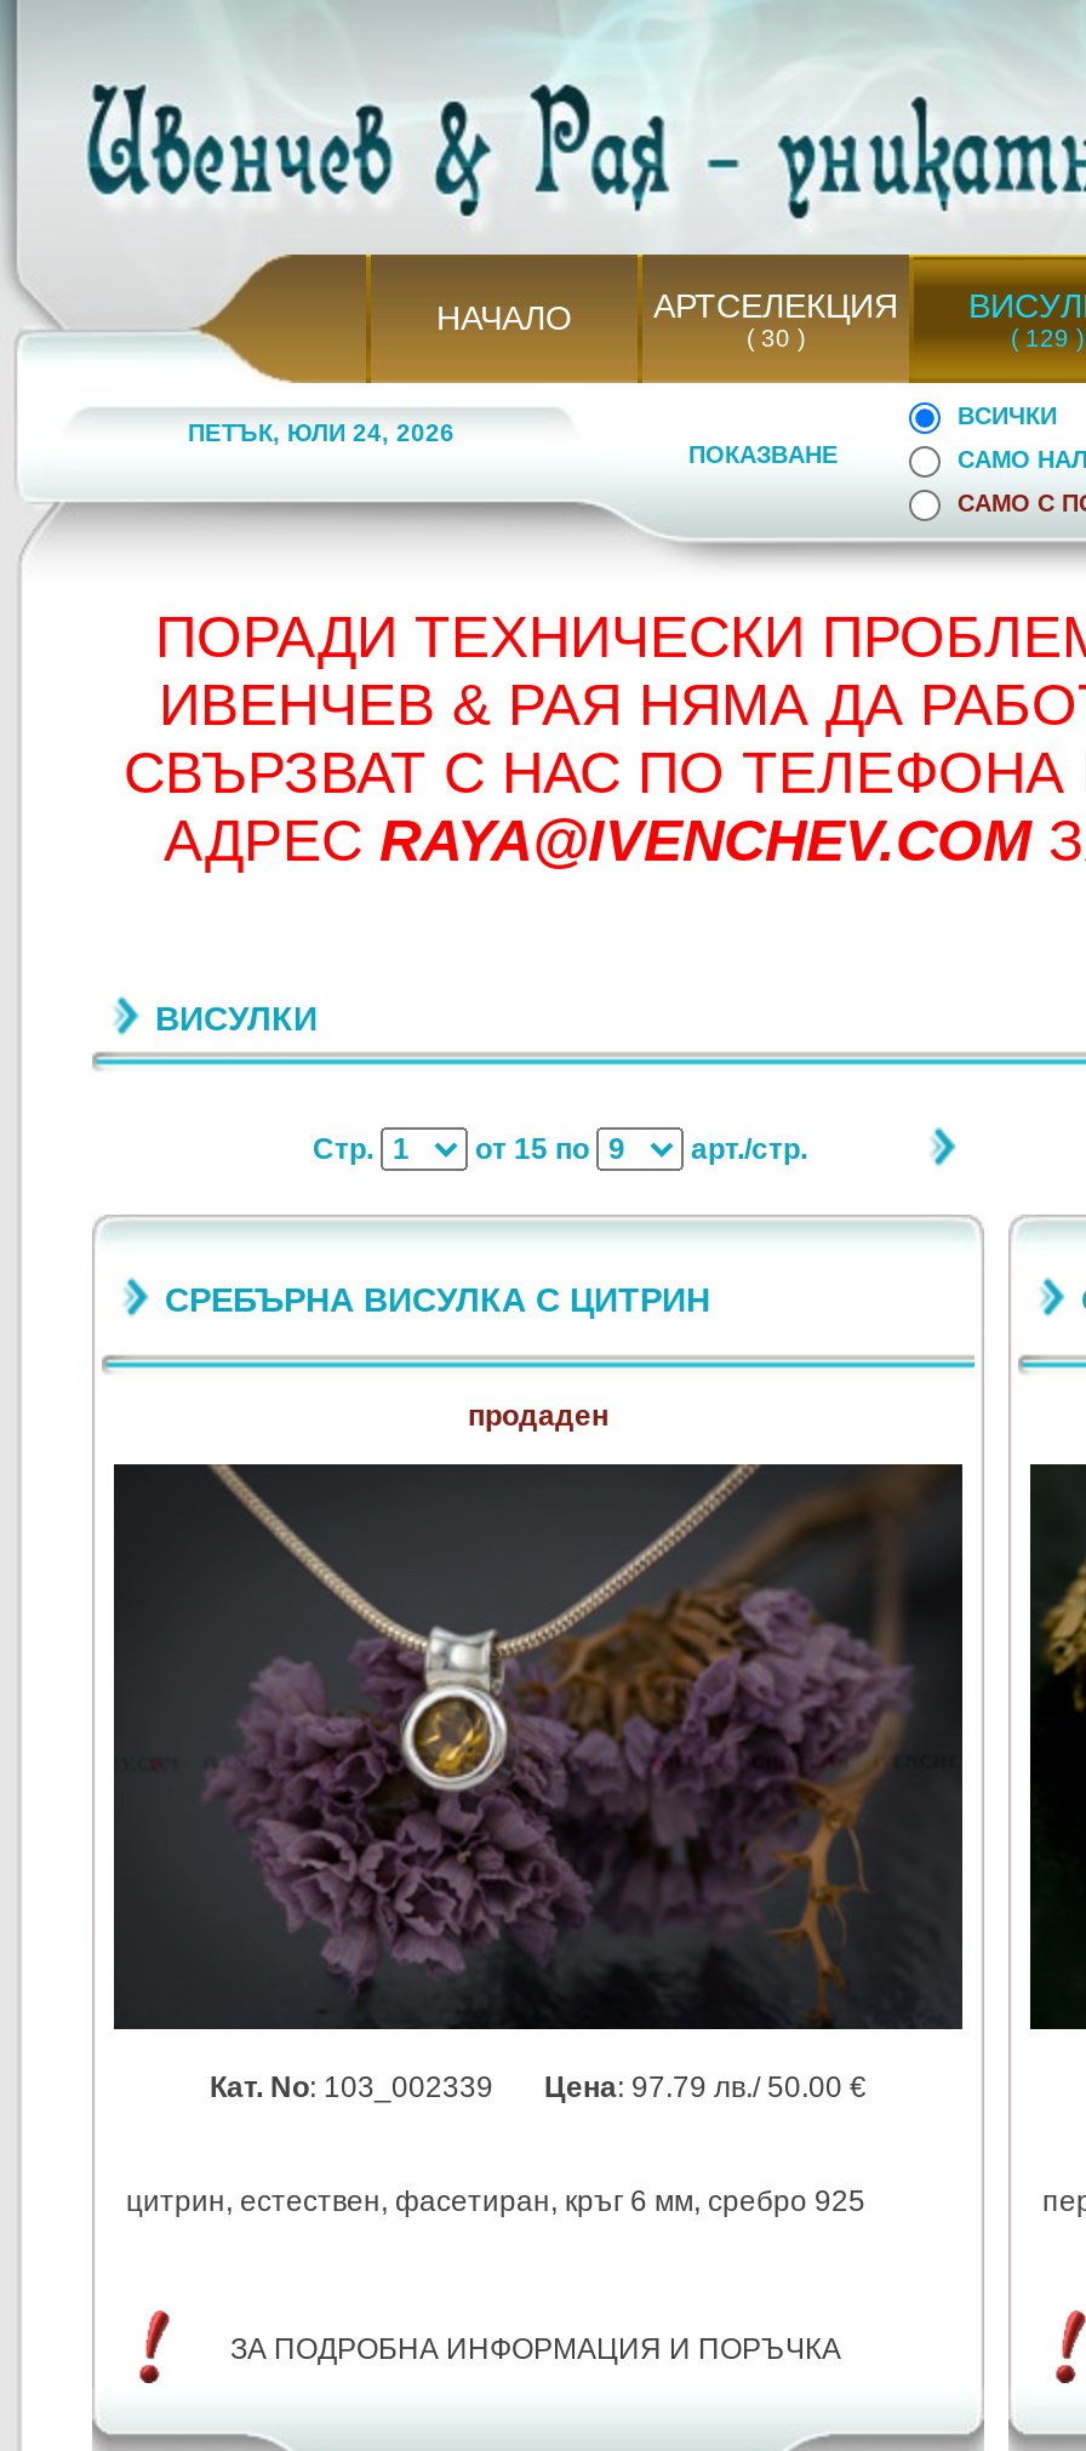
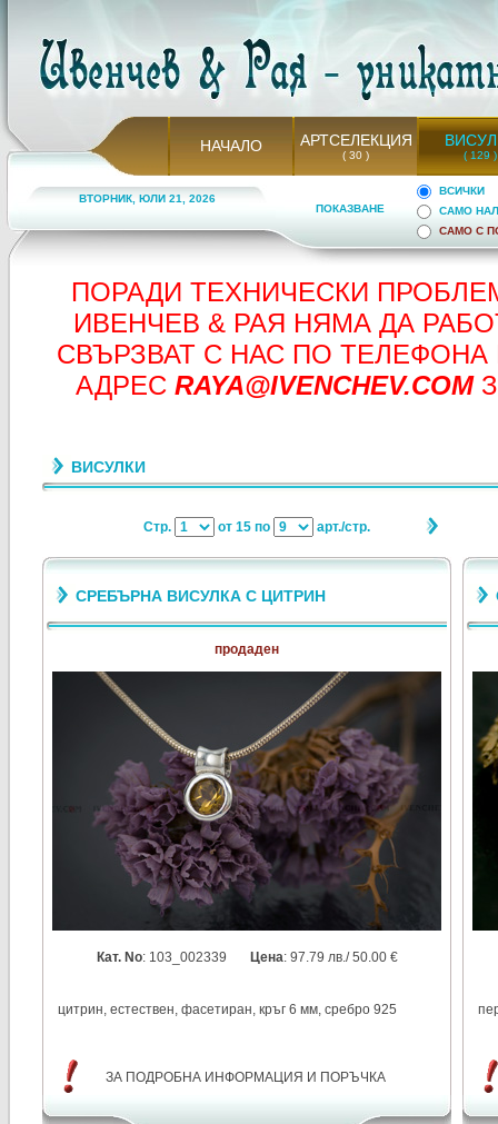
[188,419,455,446] ПЕТЪК, ЮЛИ 24, 2026 -> [79,192,216,205] ВТОРНИК, ЮЛИ 21, 2026

